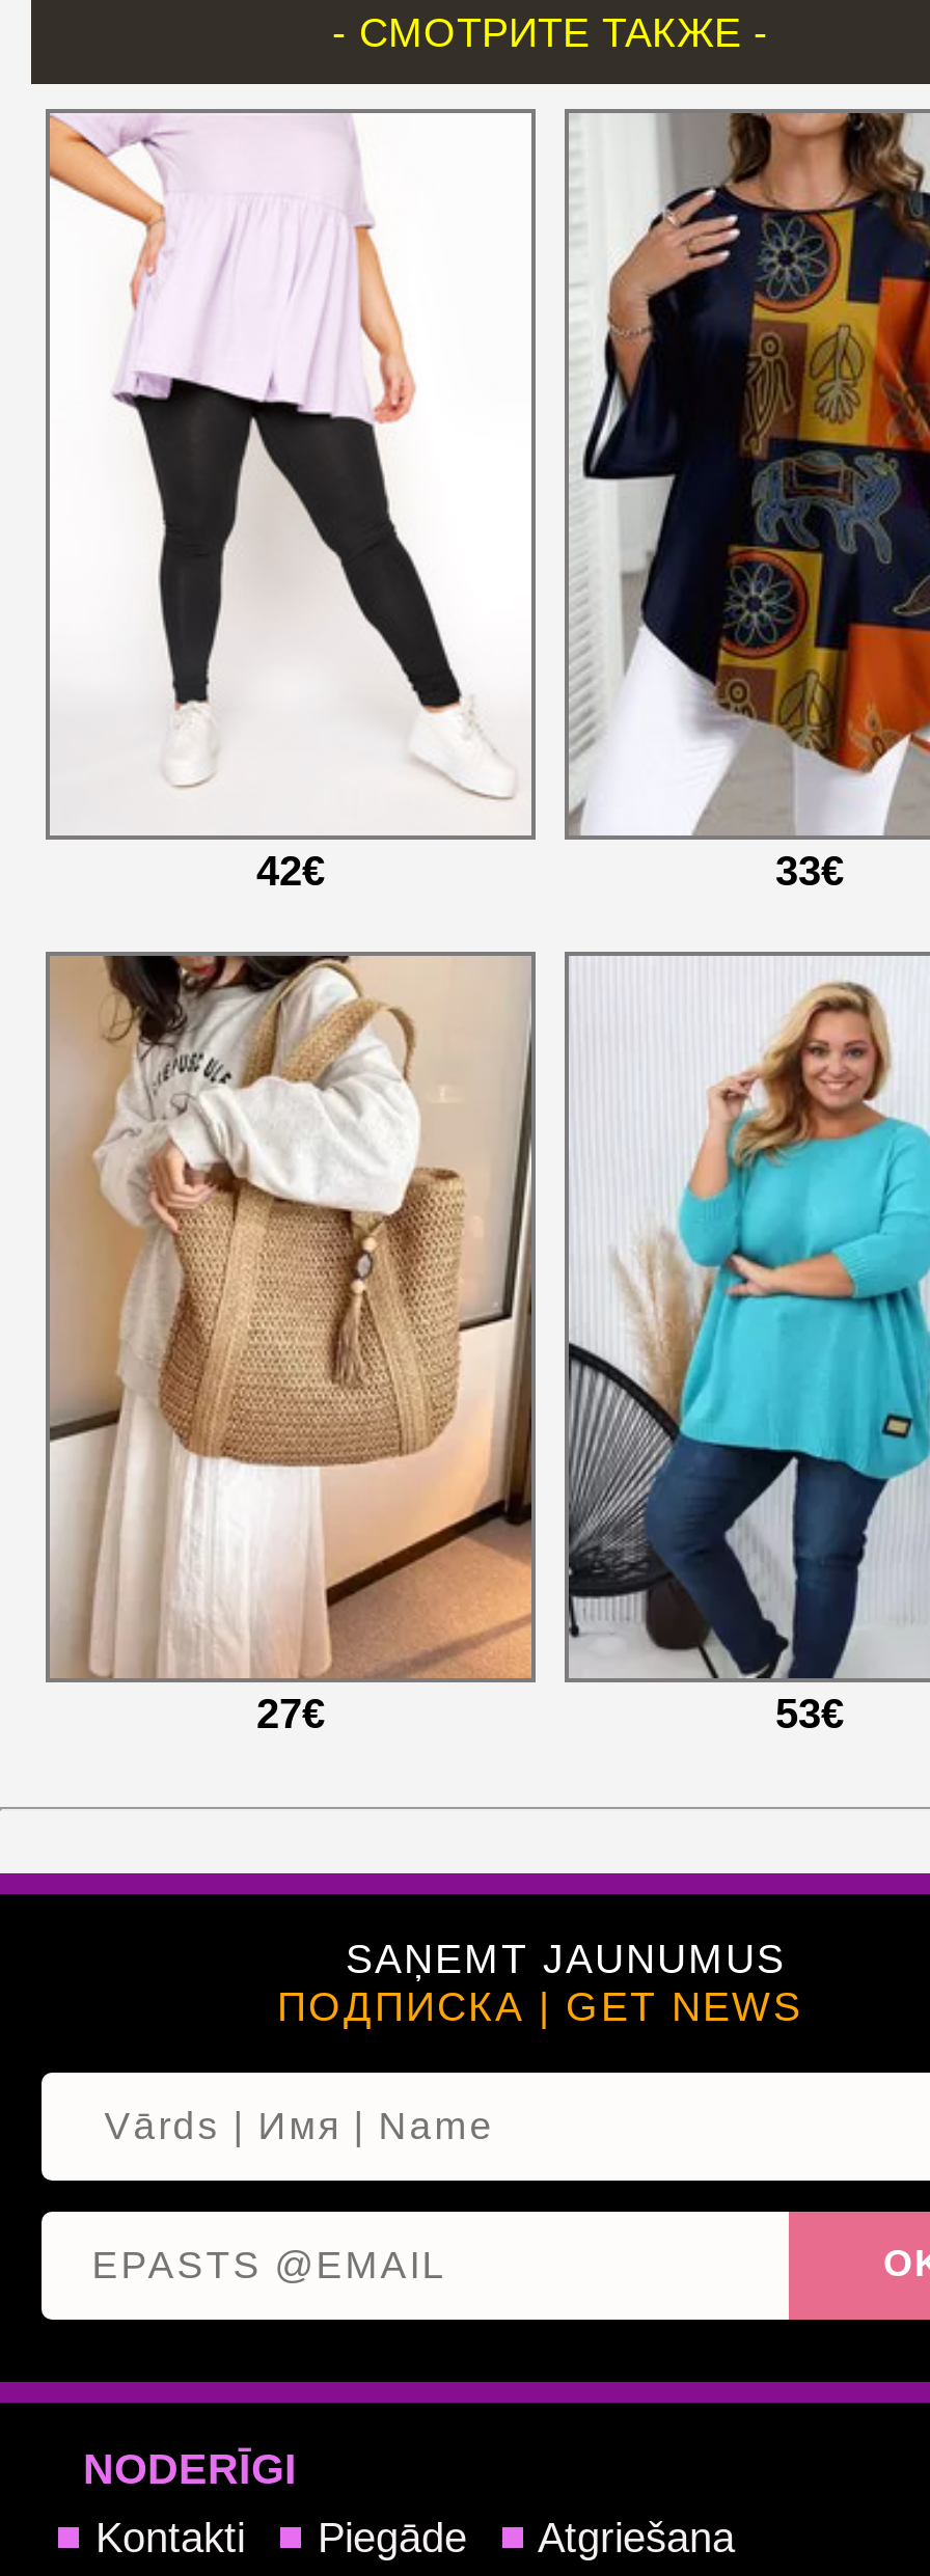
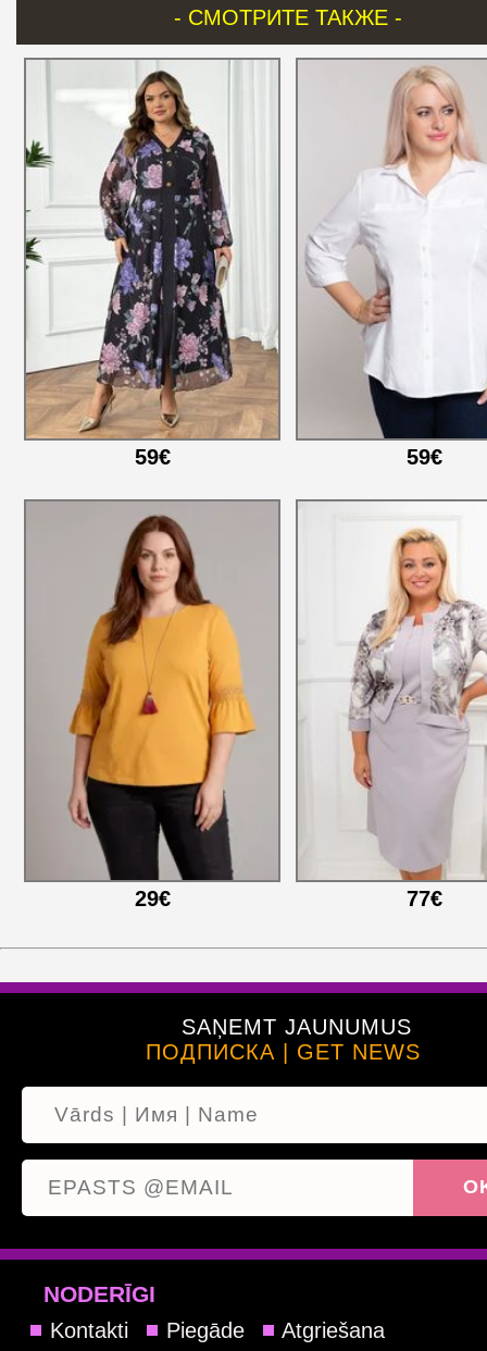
[48,115,531,893] [image] | 42€ -> [25,62,279,469] [image] | 59€
[571,111,924,893] [image] | 33€ -> [298,60,484,469] [image] | 59€
[48,954,534,1736] [image] | 27€ -> [26,501,278,910] [image] | 29€
[567,979,924,1736] [image] | 53€ -> [298,515,484,910] [image] | 77€

